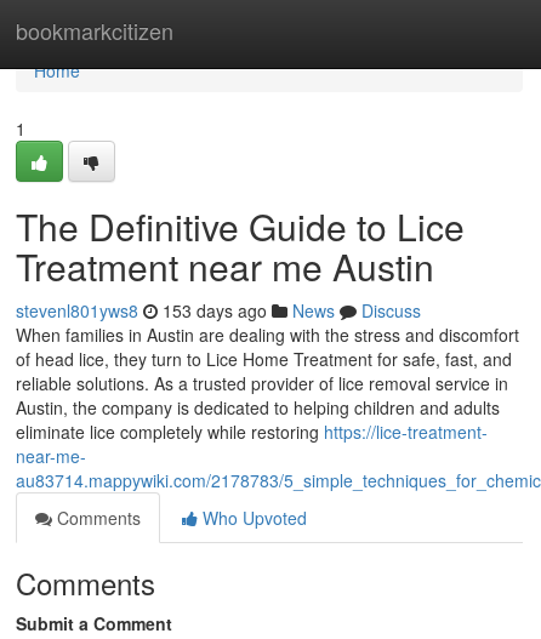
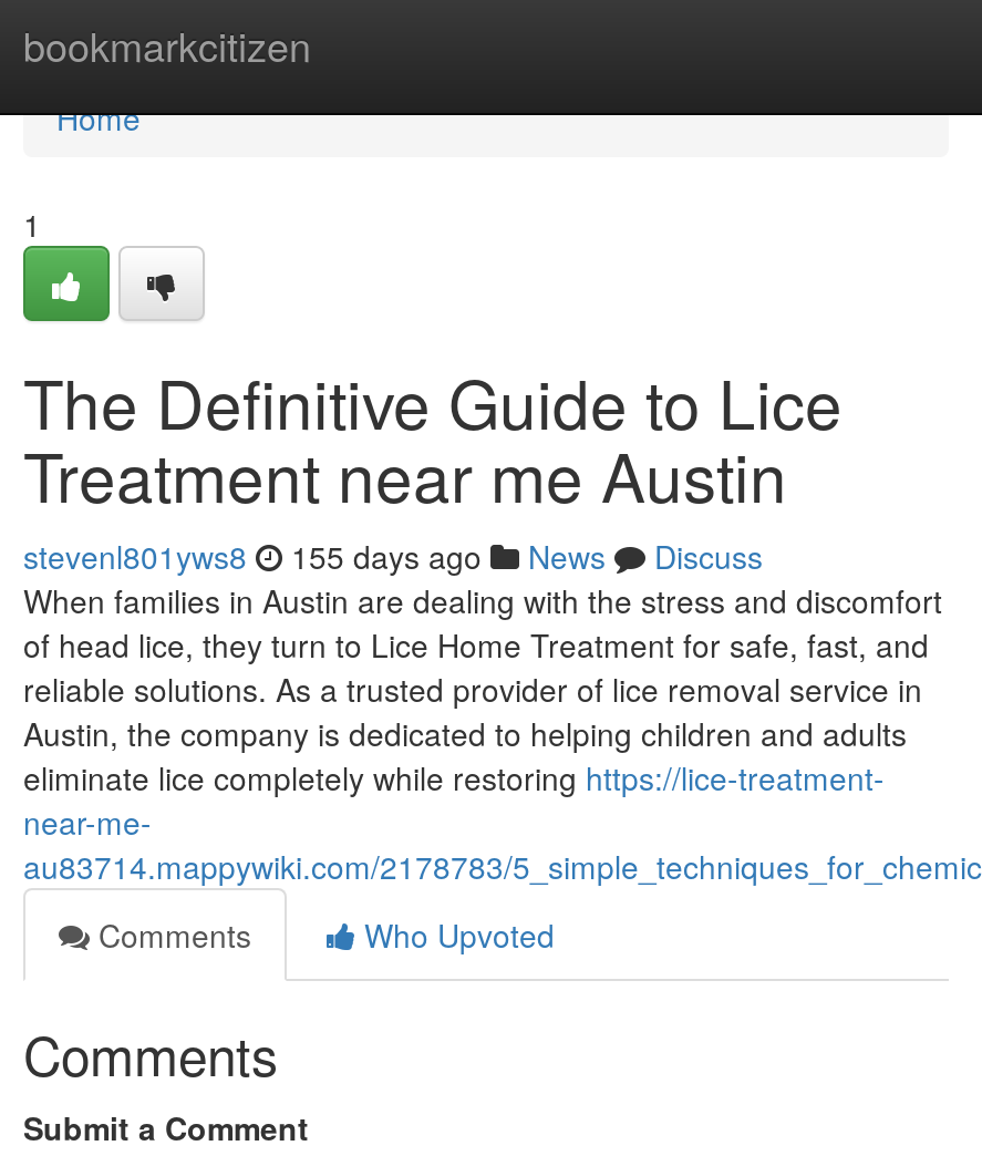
[16,298,421,323] stevenl801yws8 153 days ago News Discuss -> [23,534,763,578] stevenl801yws8 155 days ago News Discuss

